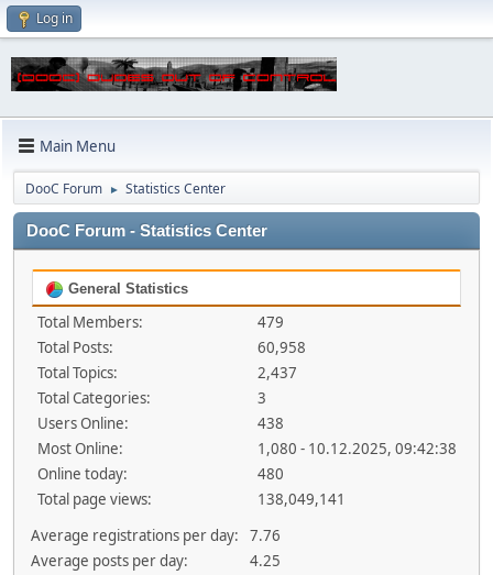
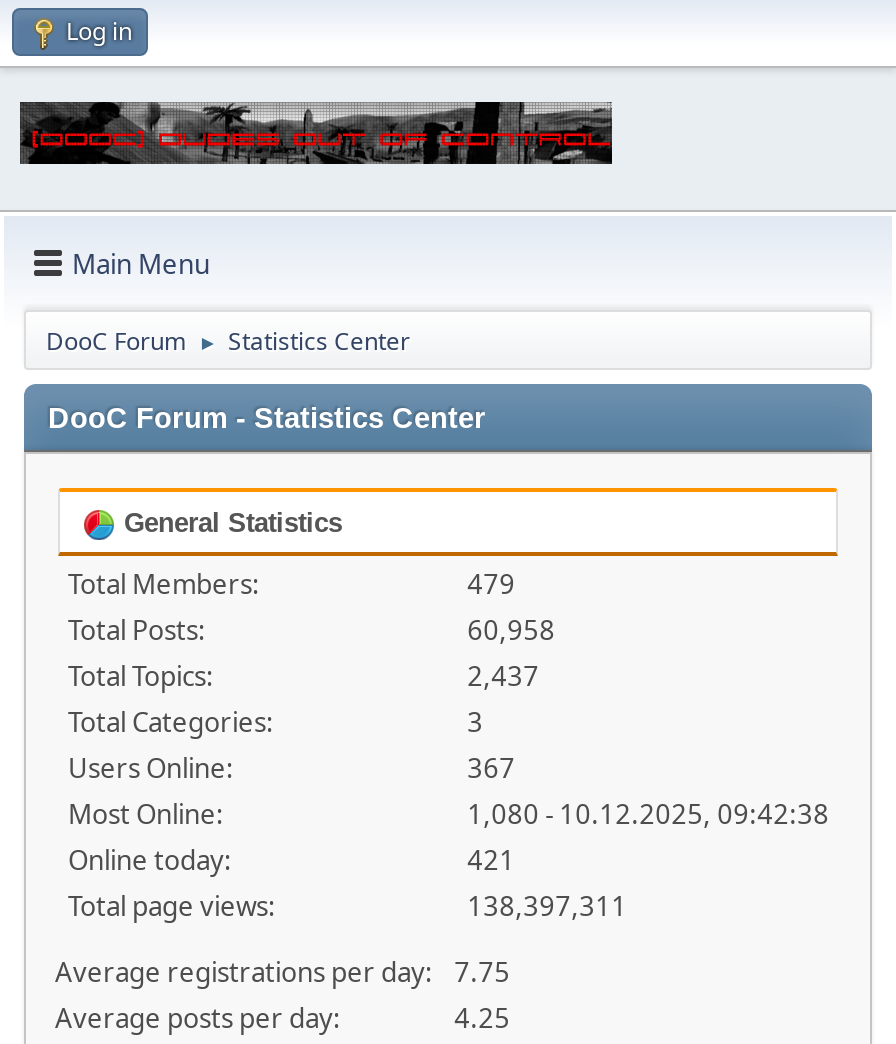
[257,414,283,433] 438 -> [467,750,515,786] 367
[257,464,283,484] 480 -> [467,842,515,878] 421
[257,489,345,509] 138,049,141 -> [467,888,627,924] 138,397,311
[30,526,281,546] Average registrations per day: 7.76 -> [55,954,510,990] Average registrations per day: 7.75

